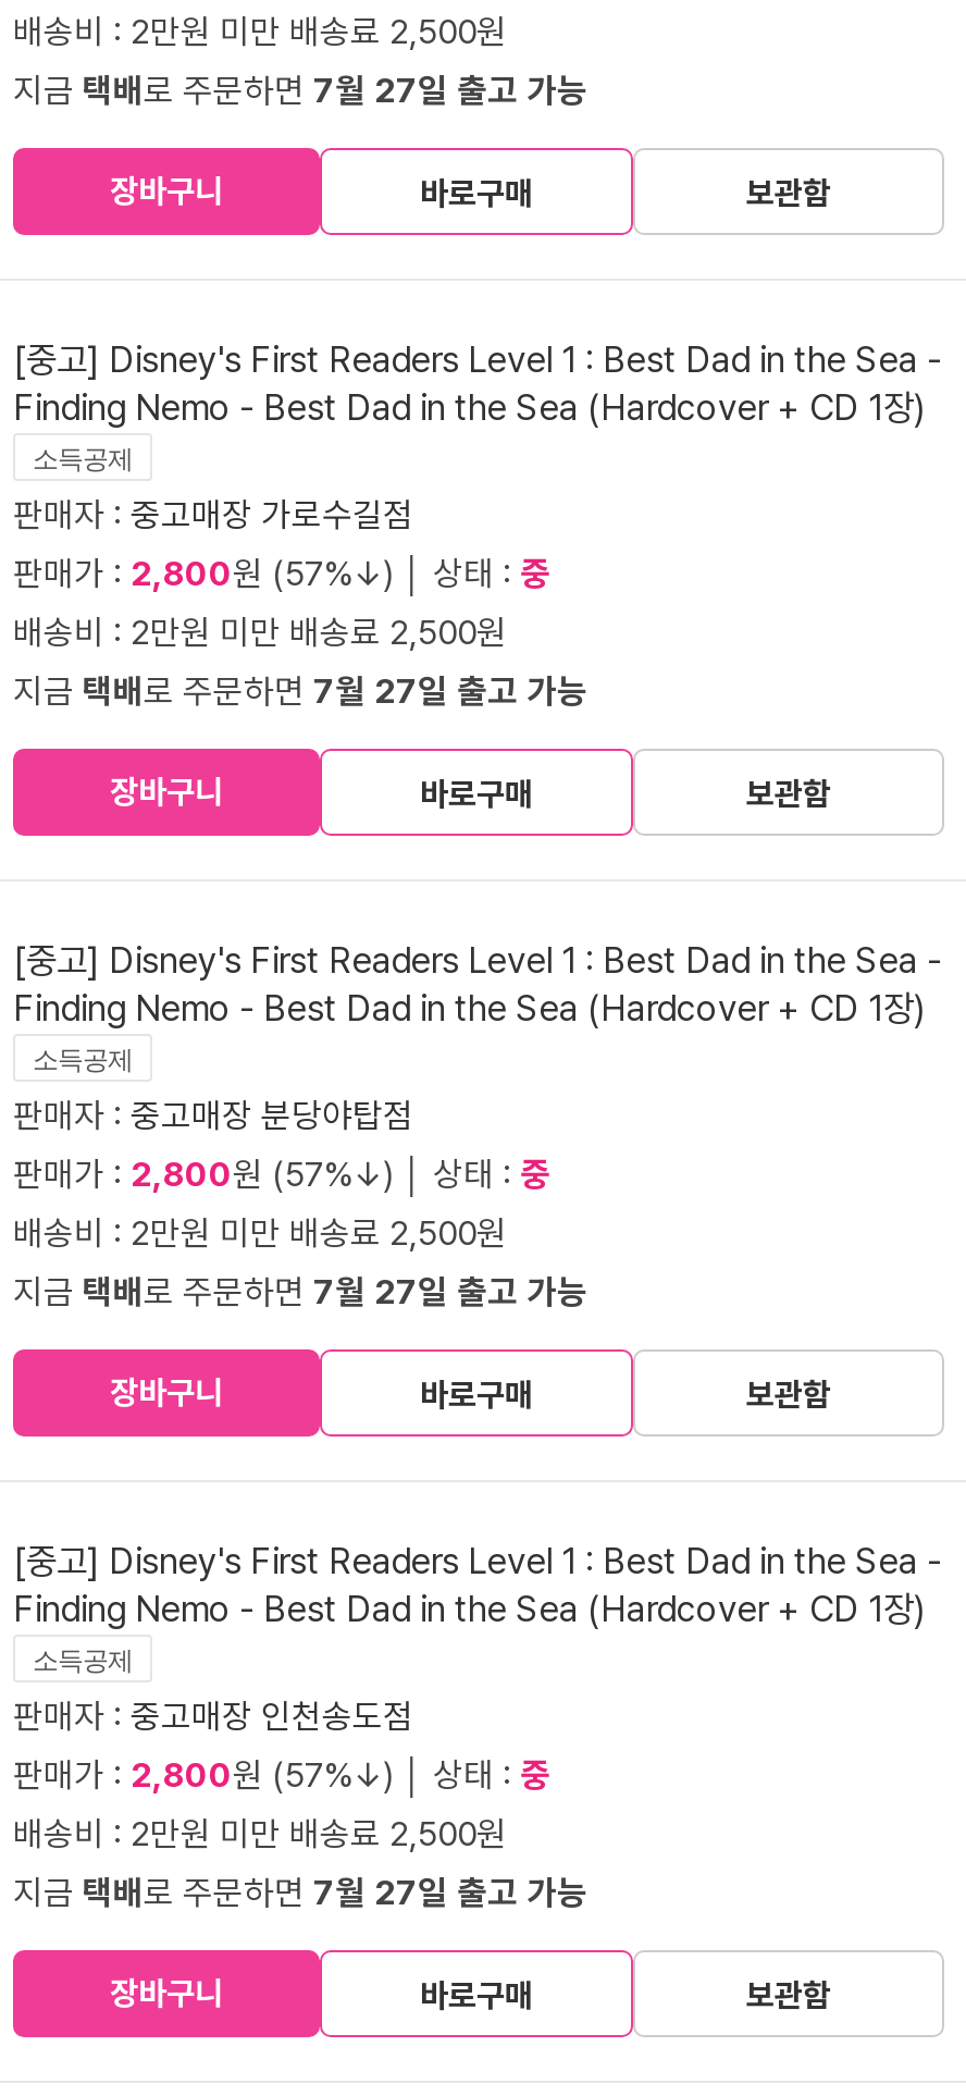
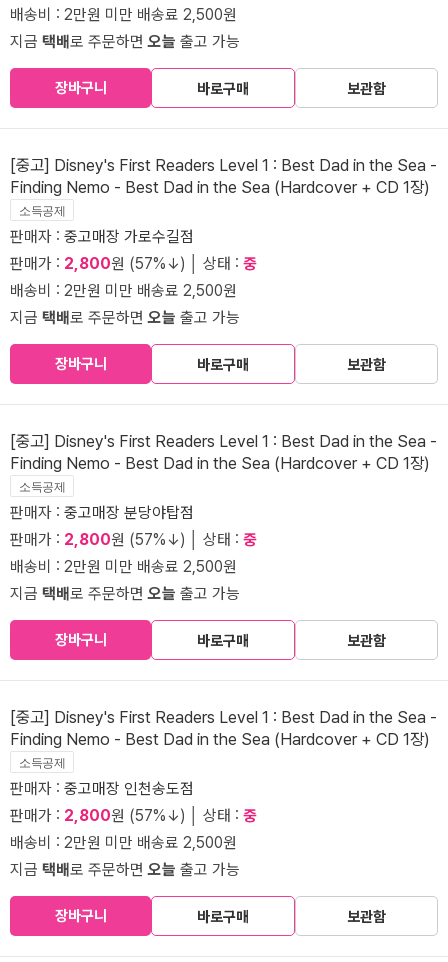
[13,70,587,112] 지금 택배로 주문하면 7월 27일 출고 가능 -> [10,32,240,51] 지금 택배로 주문하면 오늘 출고 가능
[13,671,587,712] 지금 택배로 주문하면 7월 27일 출고 가능 -> [10,308,240,327] 지금 택배로 주문하면 오늘 출고 가능
[13,1272,587,1313] 지금 택배로 주문하면 7월 27일 출고 가능 -> [10,584,240,603] 지금 택배로 주문하면 오늘 출고 가능
[13,1872,587,1914] 지금 택배로 주문하면 7월 27일 출고 가능 -> [10,860,240,879] 지금 택배로 주문하면 오늘 출고 가능

